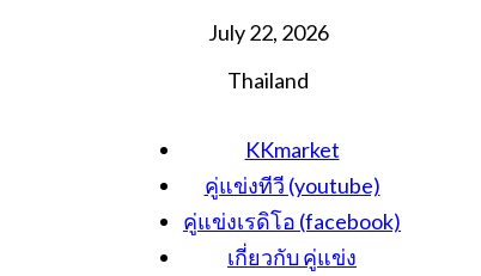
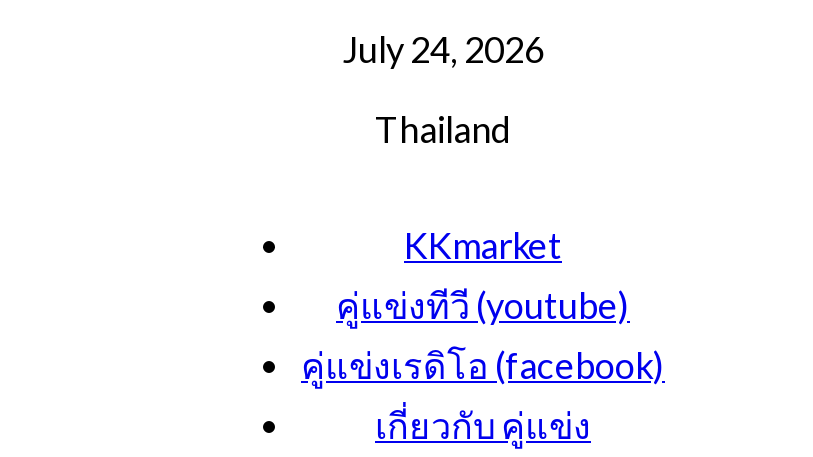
[208,19,328,45] July 22, 2026 -> [342,27,544,71] July 24, 2026

